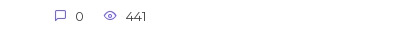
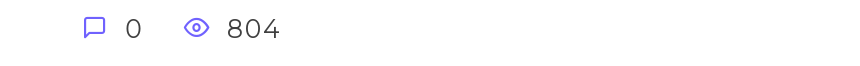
[126,9,146,24] 441 -> [227,14,279,44] 804

